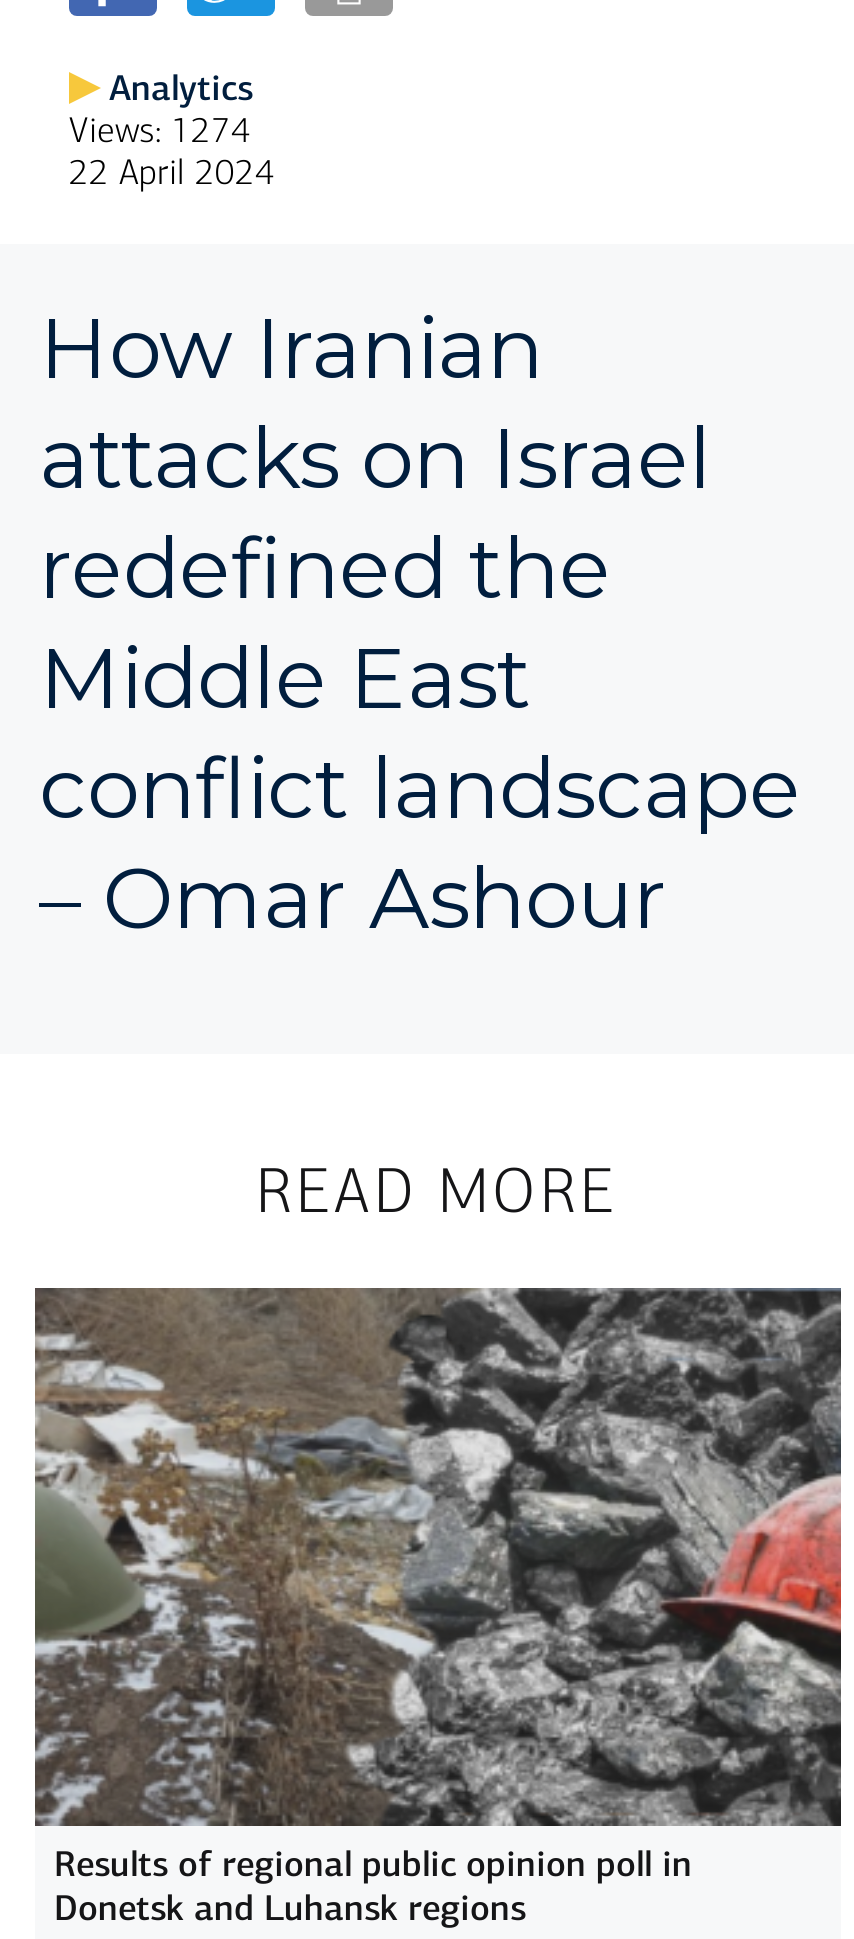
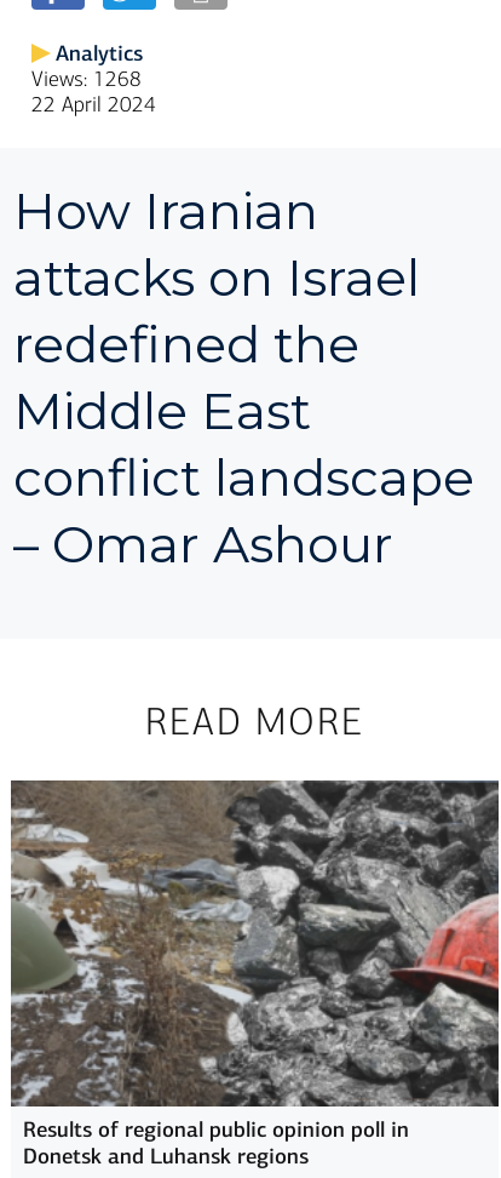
[69,110,251,152] Views: 1274 -> [31,67,142,92] Views: 1268

